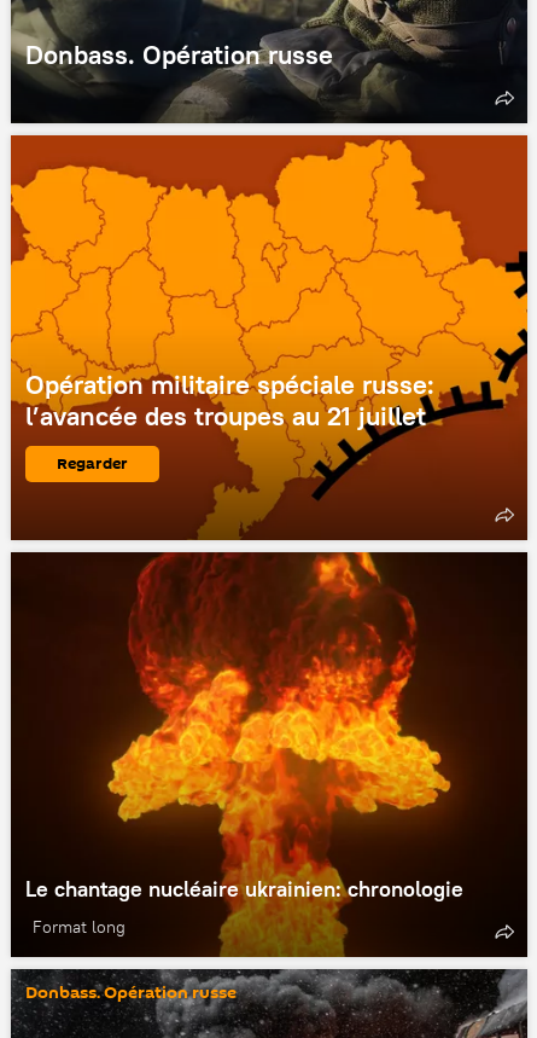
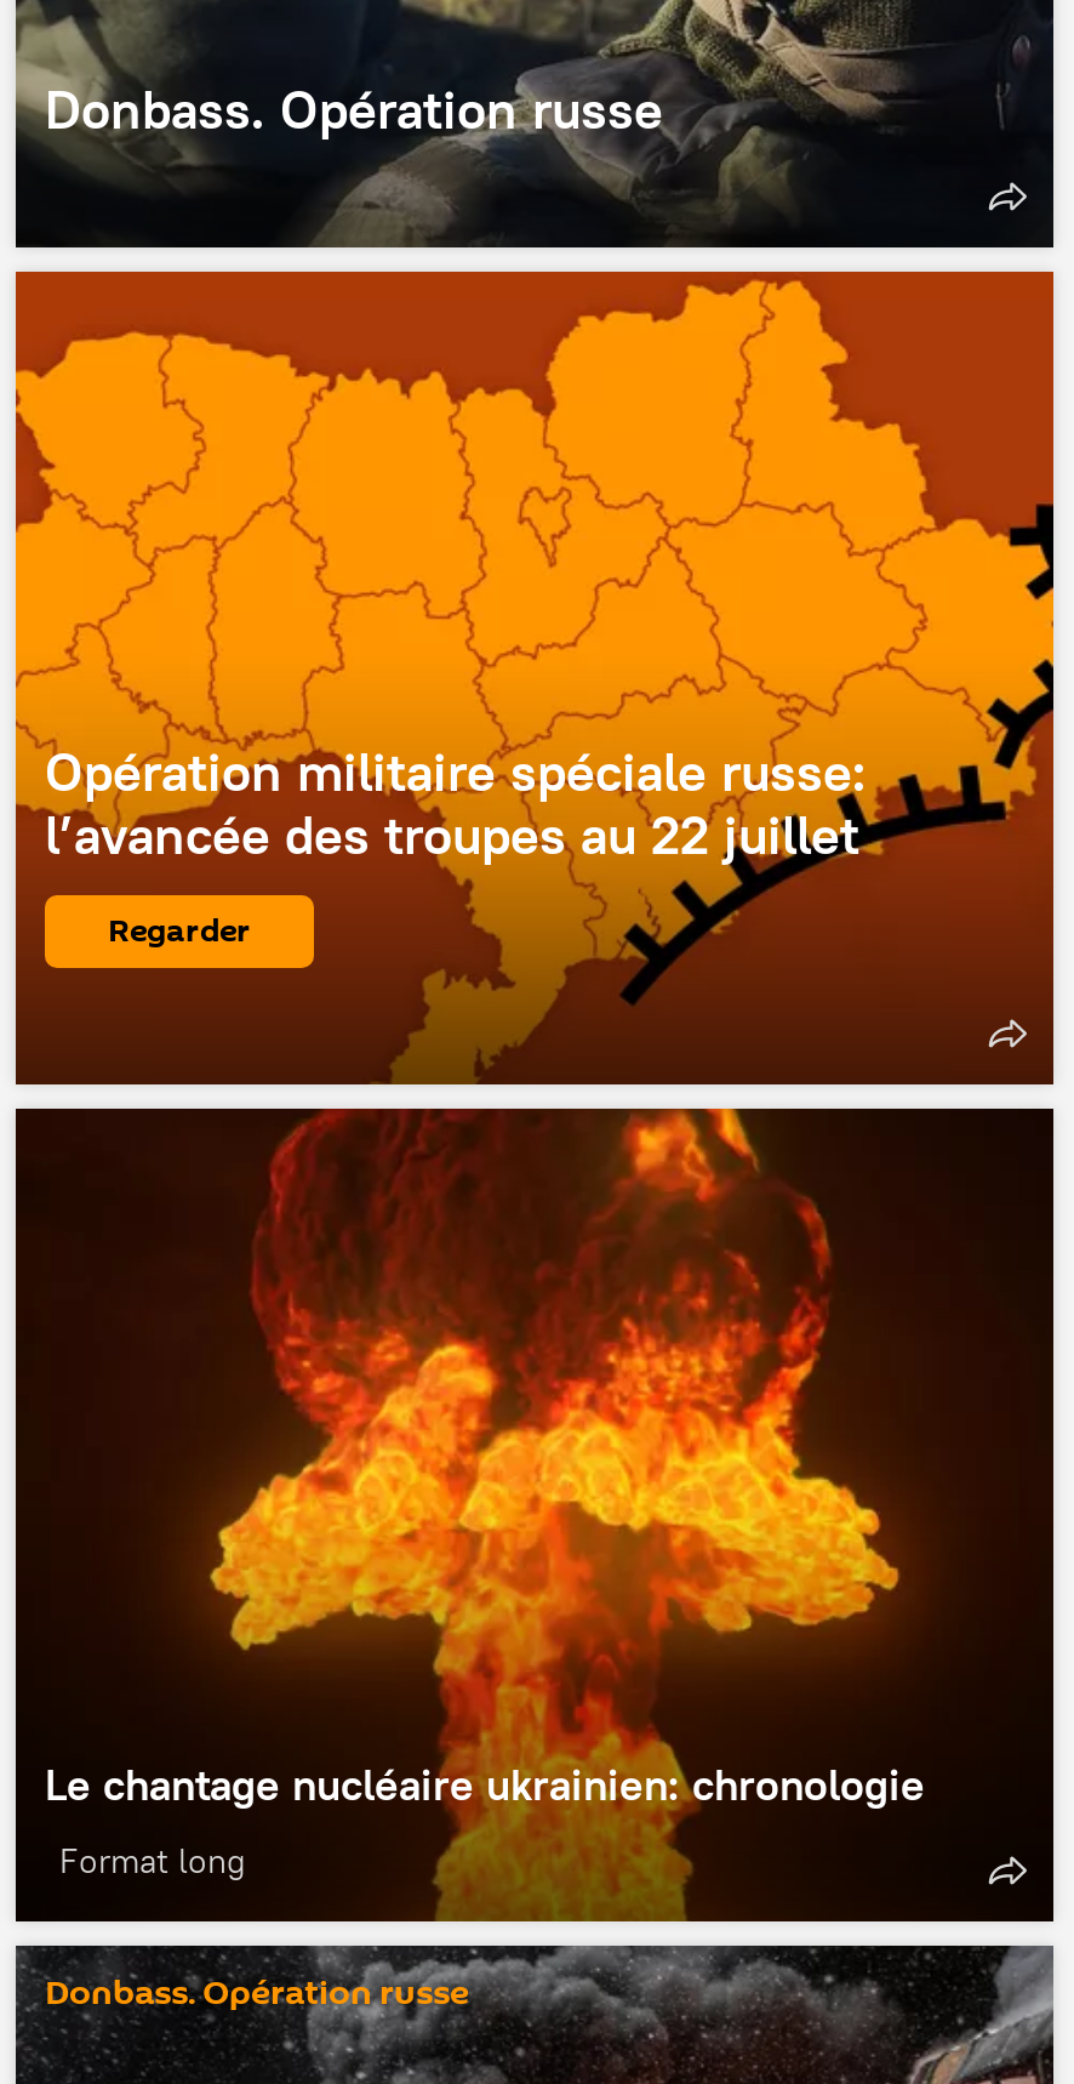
[25,399,426,433] l’avancée des troupes au 21 juillet -> [45,801,859,869] l’avancée des troupes au 22 juillet

